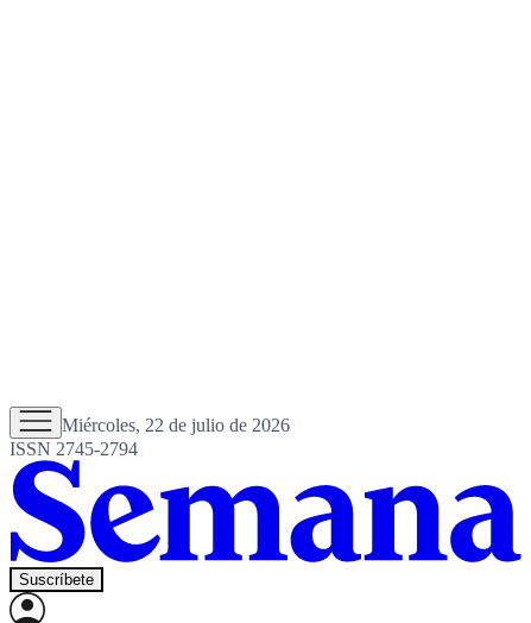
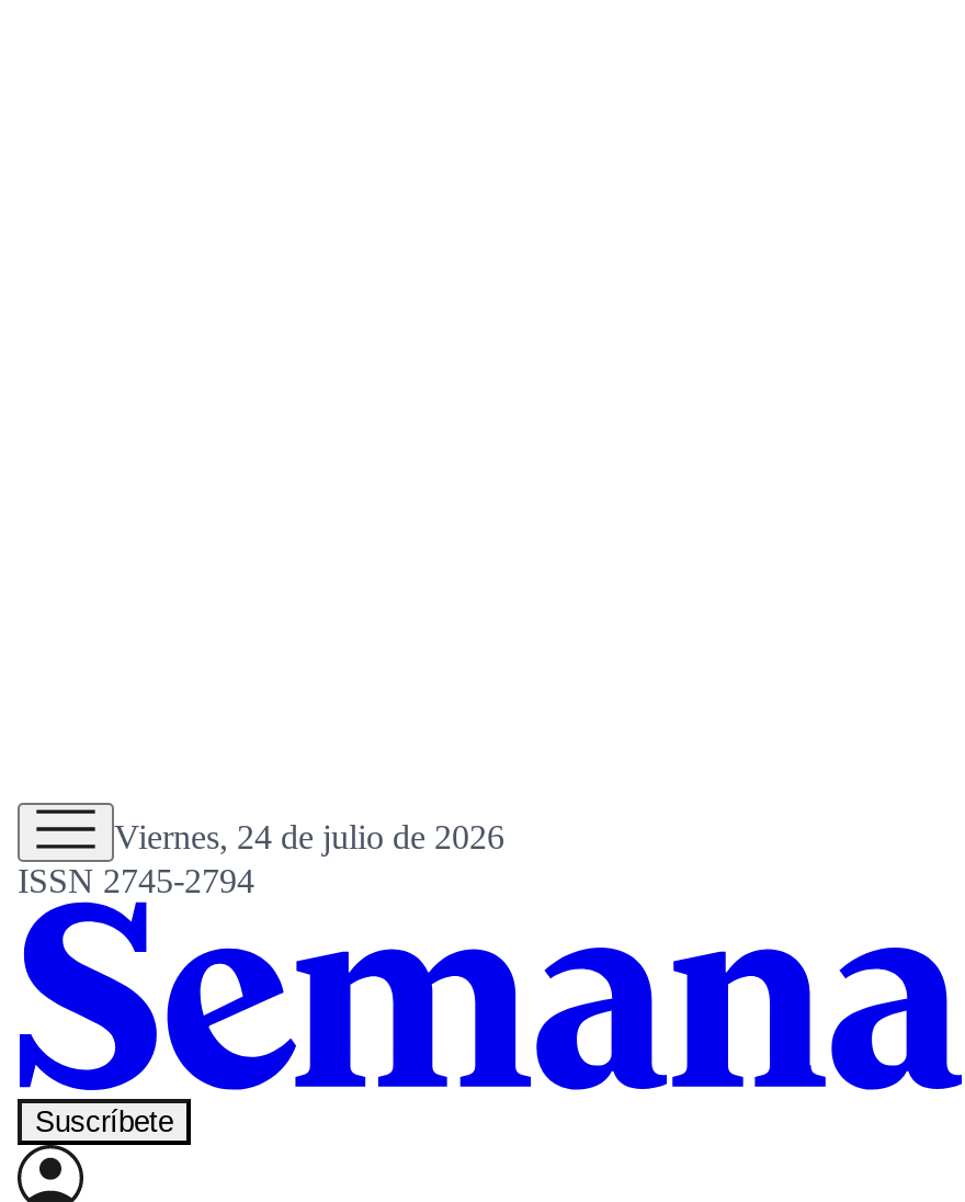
[62,415,290,435] Miércoles, 22 de julio de 2026 -> [114,818,504,855] Viernes, 24 de julio de 2026

